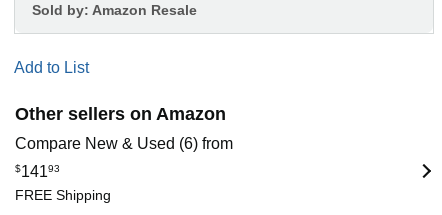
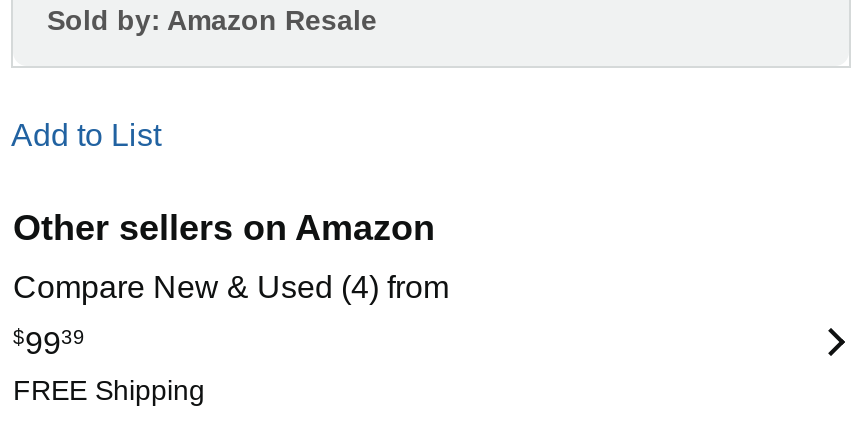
[15,135,233,152] Compare New & Used (6) from -> [13,271,449,305] Compare New & Used (4) from
[15,163,60,180] $14193 -> [13,327,85,361] $9939

